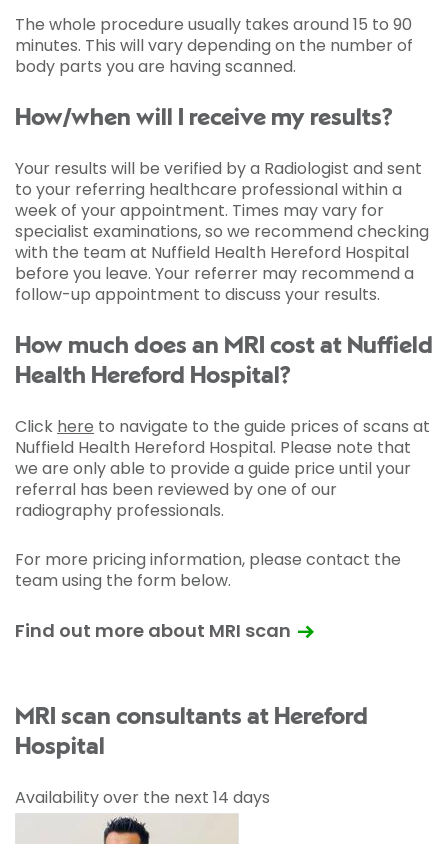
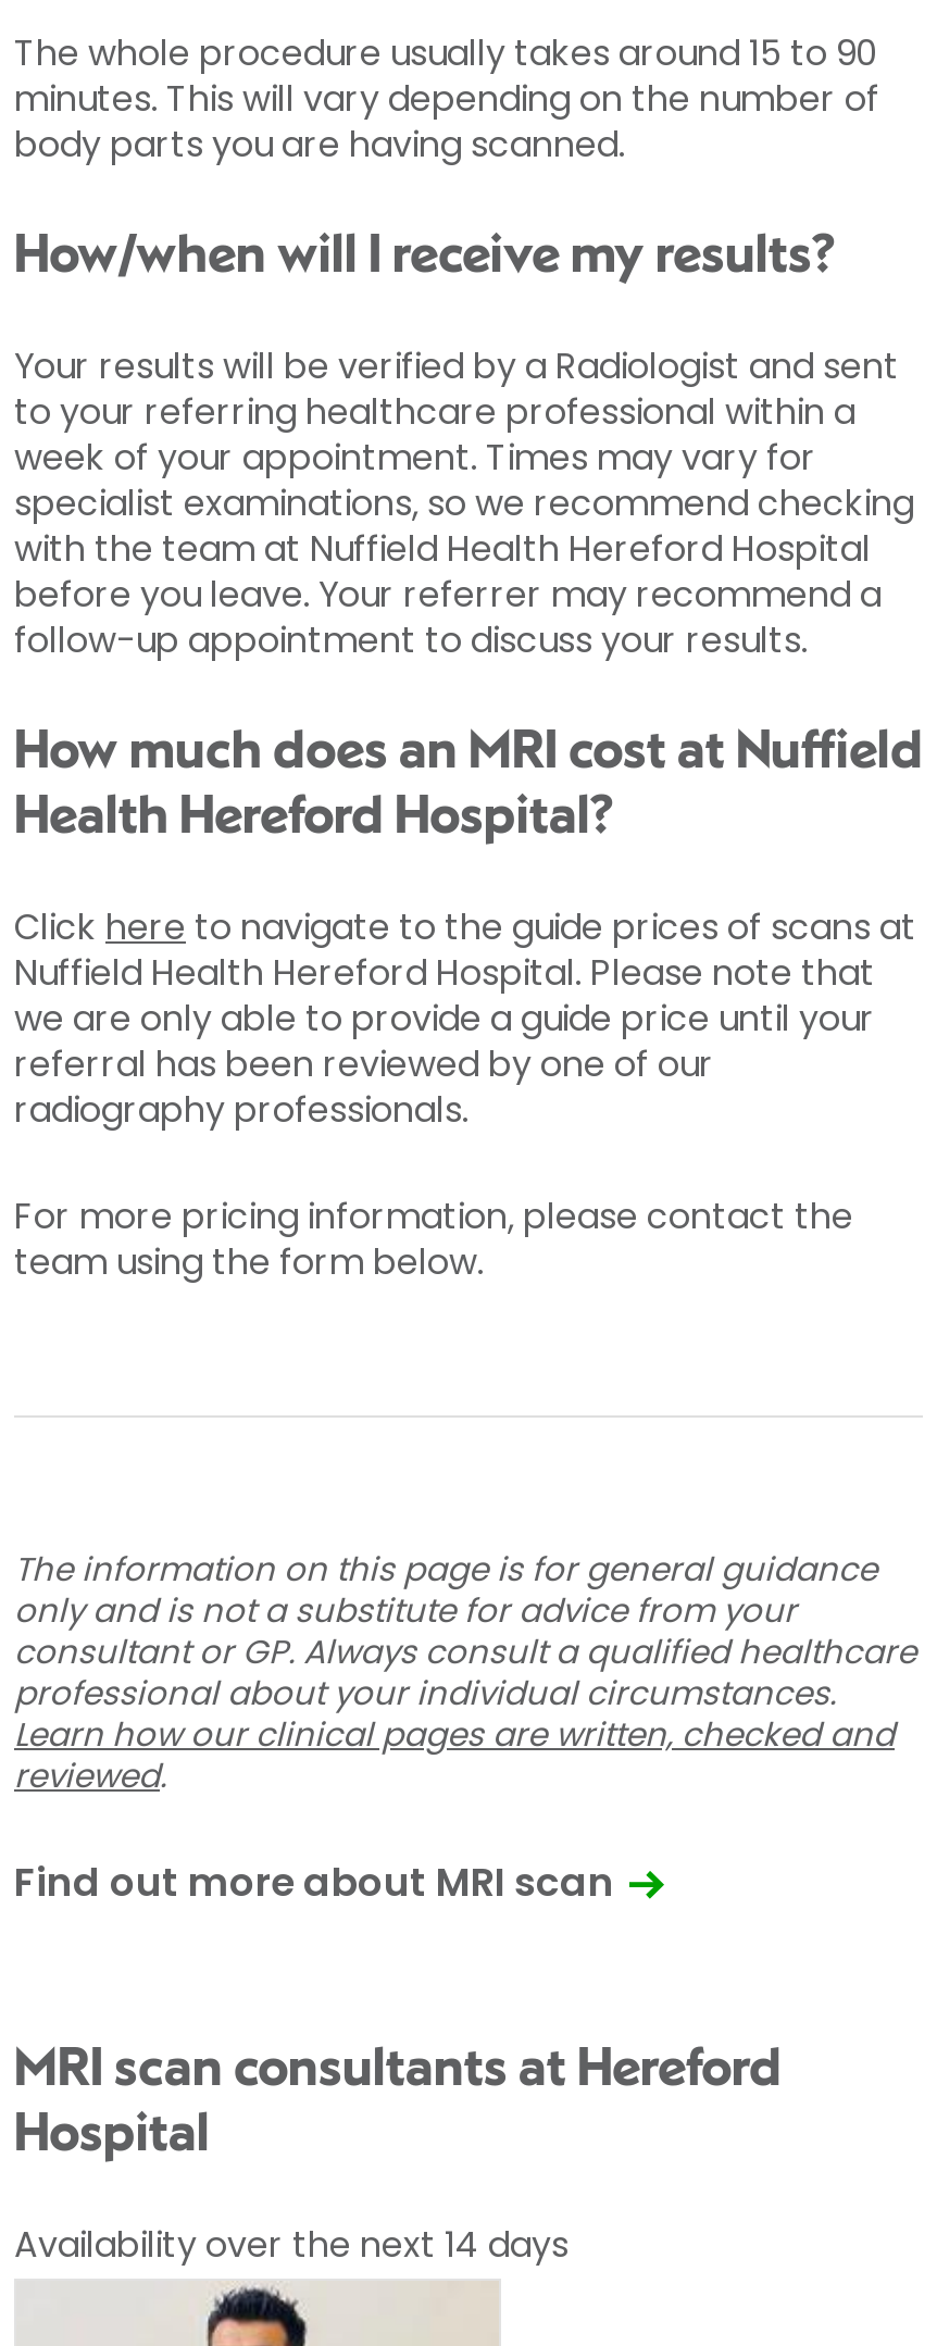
none -> [14,1545,916,1797] The information on this page is for general guidance | only and is not a substitute for advice from your | consultant or GP. Always consult a qualified healthcare | professional about your individual circumstances. | Learn how our clinical pages are written, checked and | reviewed.

